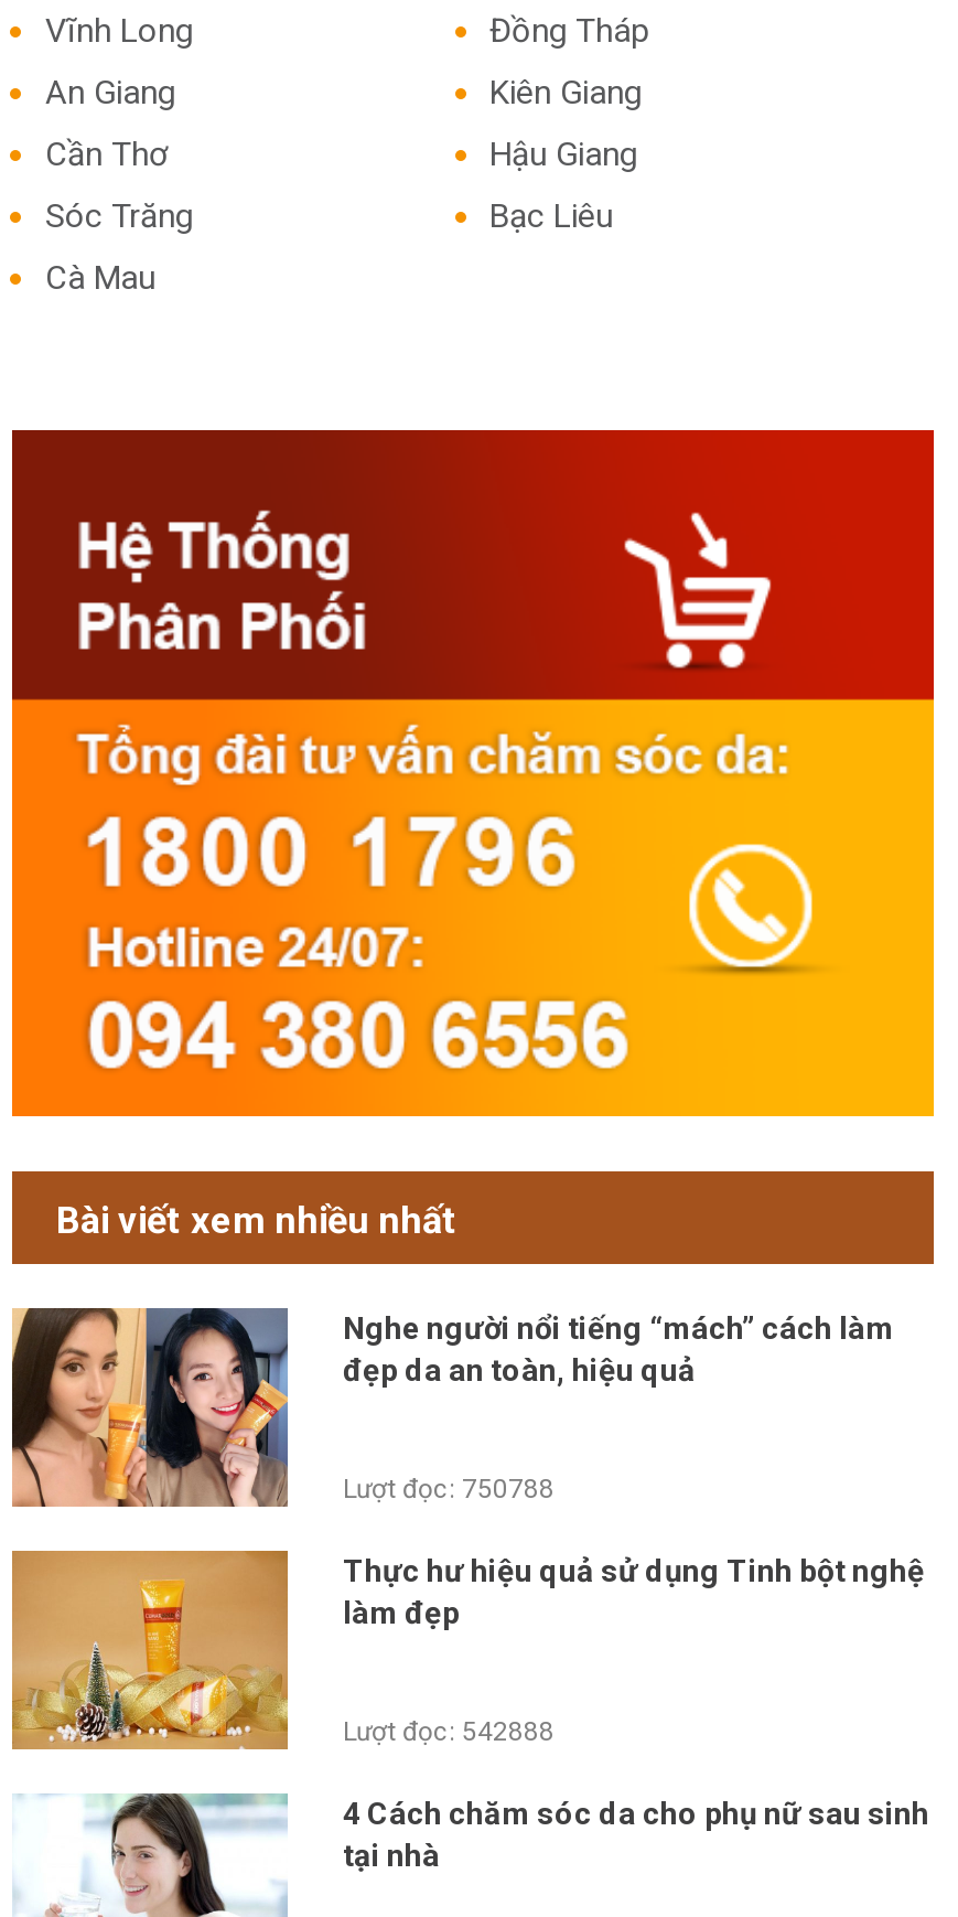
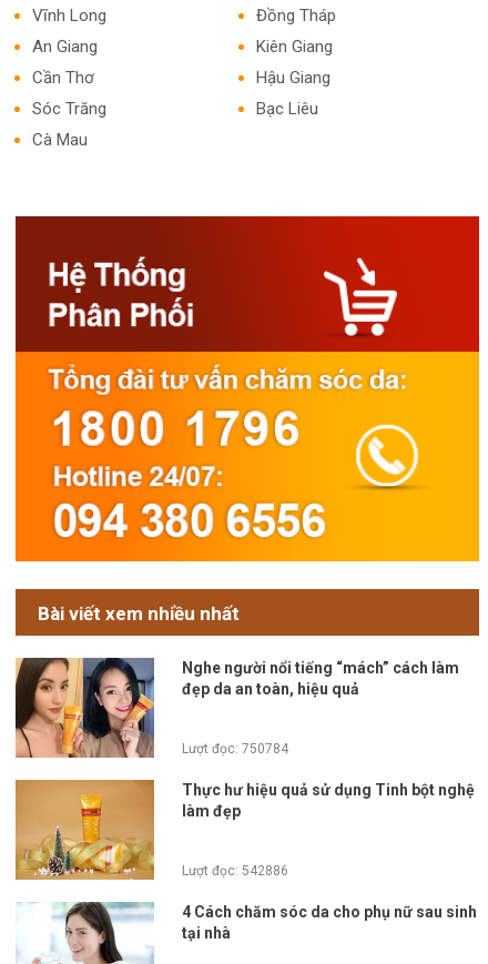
[343,1474,555,1505] Lượt đọc: 750788 -> [182,741,288,757] Lượt đọc: 750784
[343,1717,555,1748] Lượt đọc: 542888 -> [182,863,288,879] Lượt đọc: 542886

